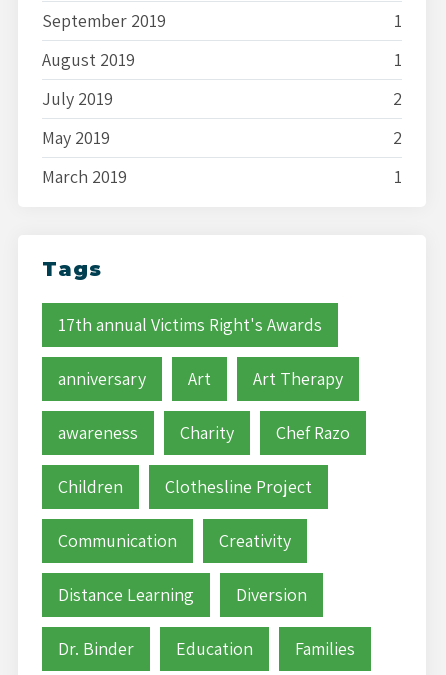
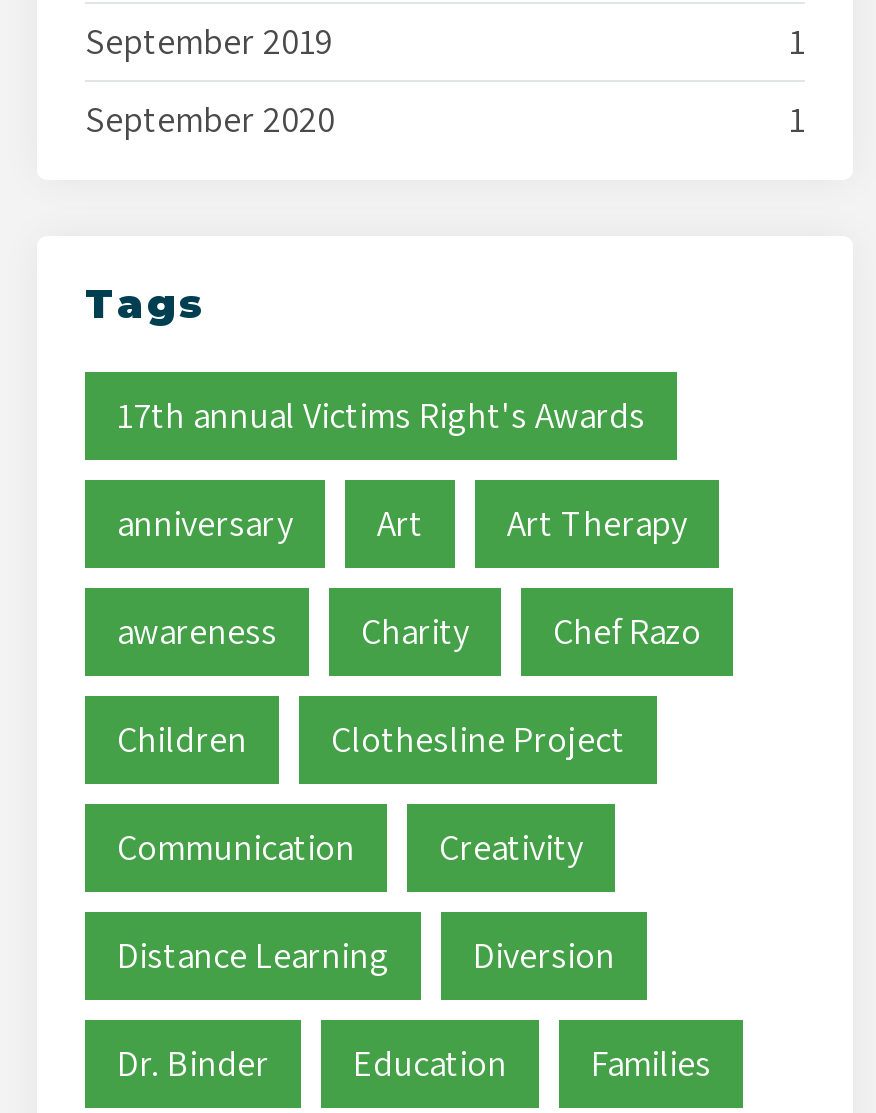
[42,48,402,188] August 2019 | 1 | July 2019 | 2 | May 2019 | 2 | March 2019 -> [85,96,335,142] September 2020

